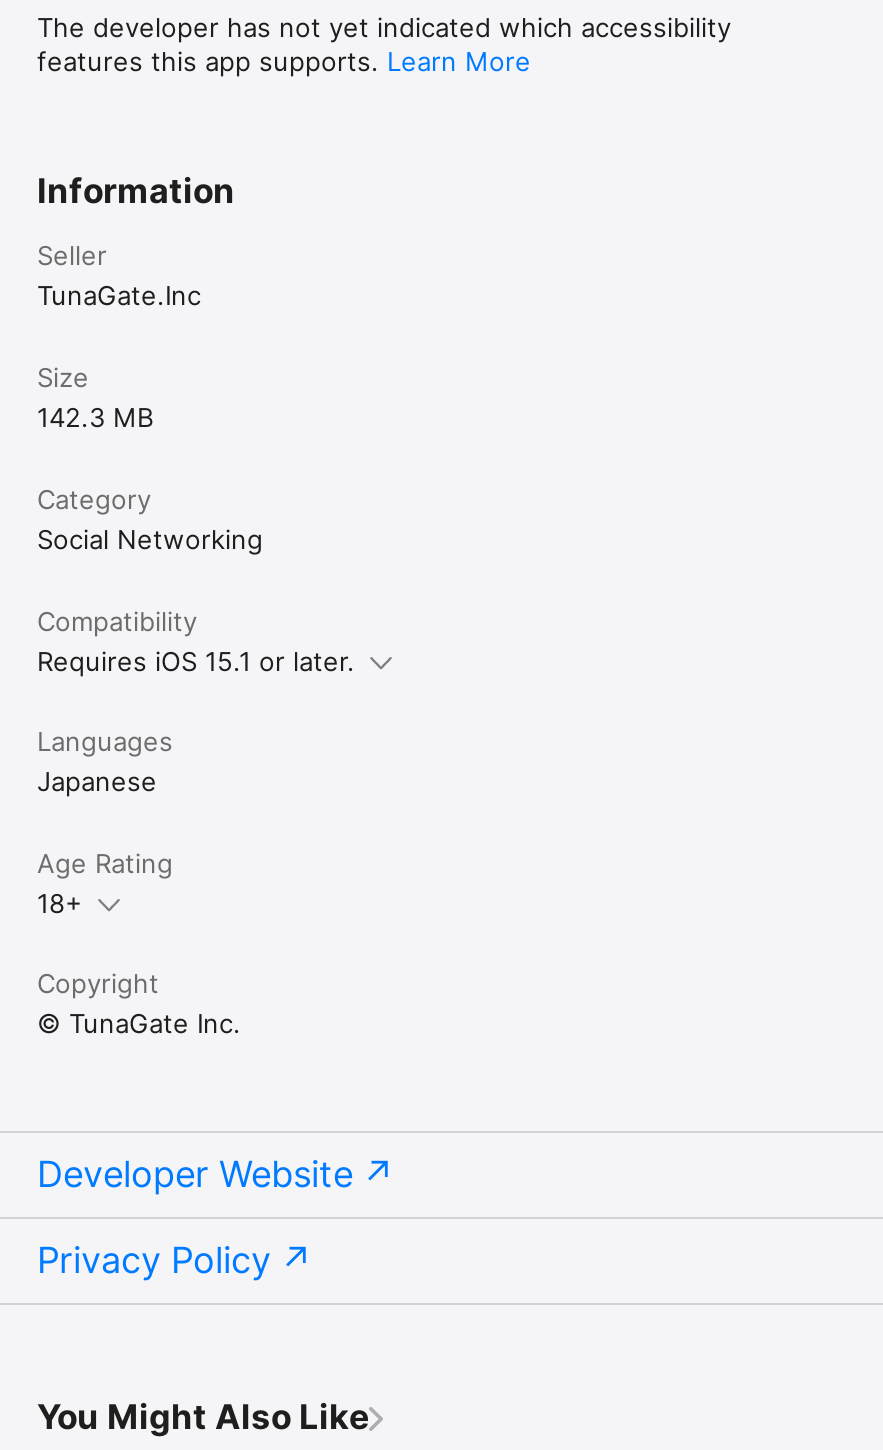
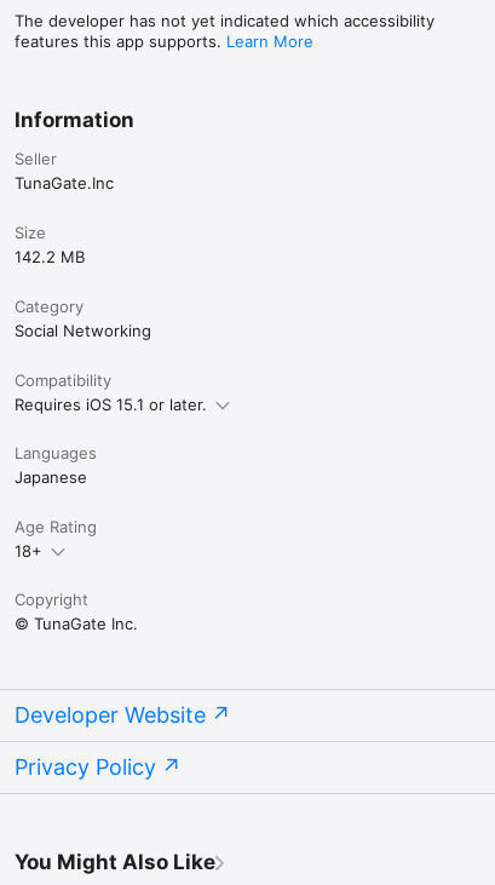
[37,401,153,433] 142.3 MB -> [15,247,85,266] 142.2 MB

